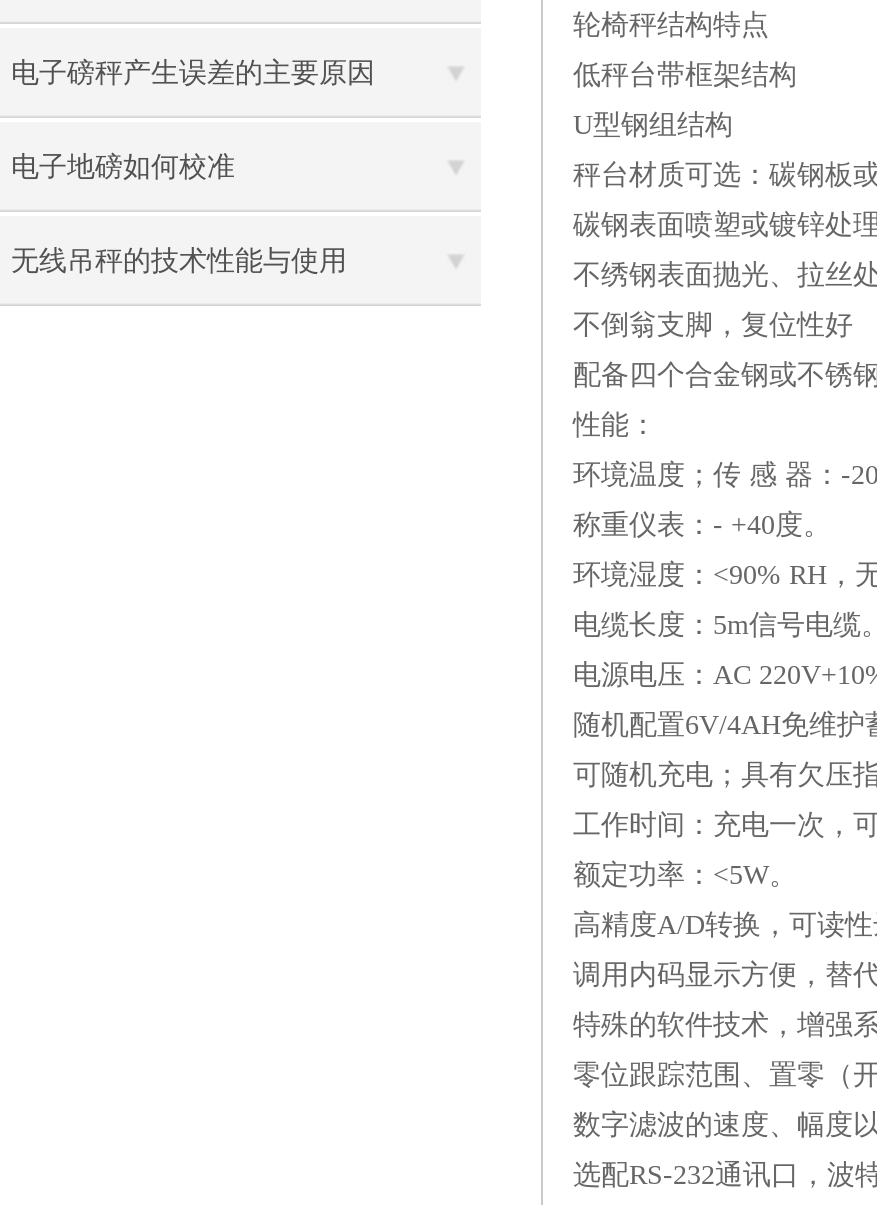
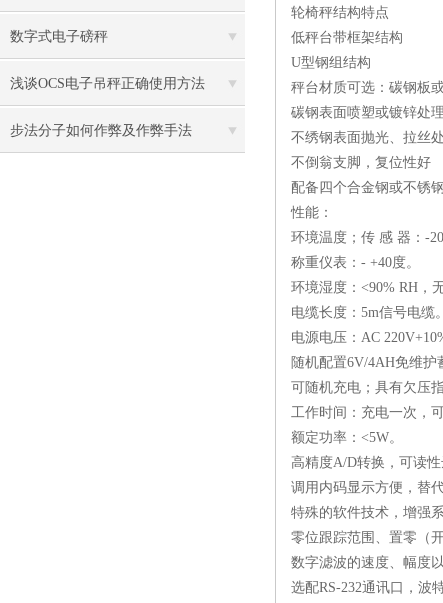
[11,58,375,88] 电子磅秤产生误差的主要原因 -> [10,29,108,44] 数字式电子磅秤
[11,152,235,182] 电子地磅如何校准 -> [10,76,205,91] 浅谈OCS电子吊秤正确使用方法
[11,246,347,276] 无线吊秤的技术性能与使用 -> [10,123,192,138] 步法分子如何作弊及作弊手法

